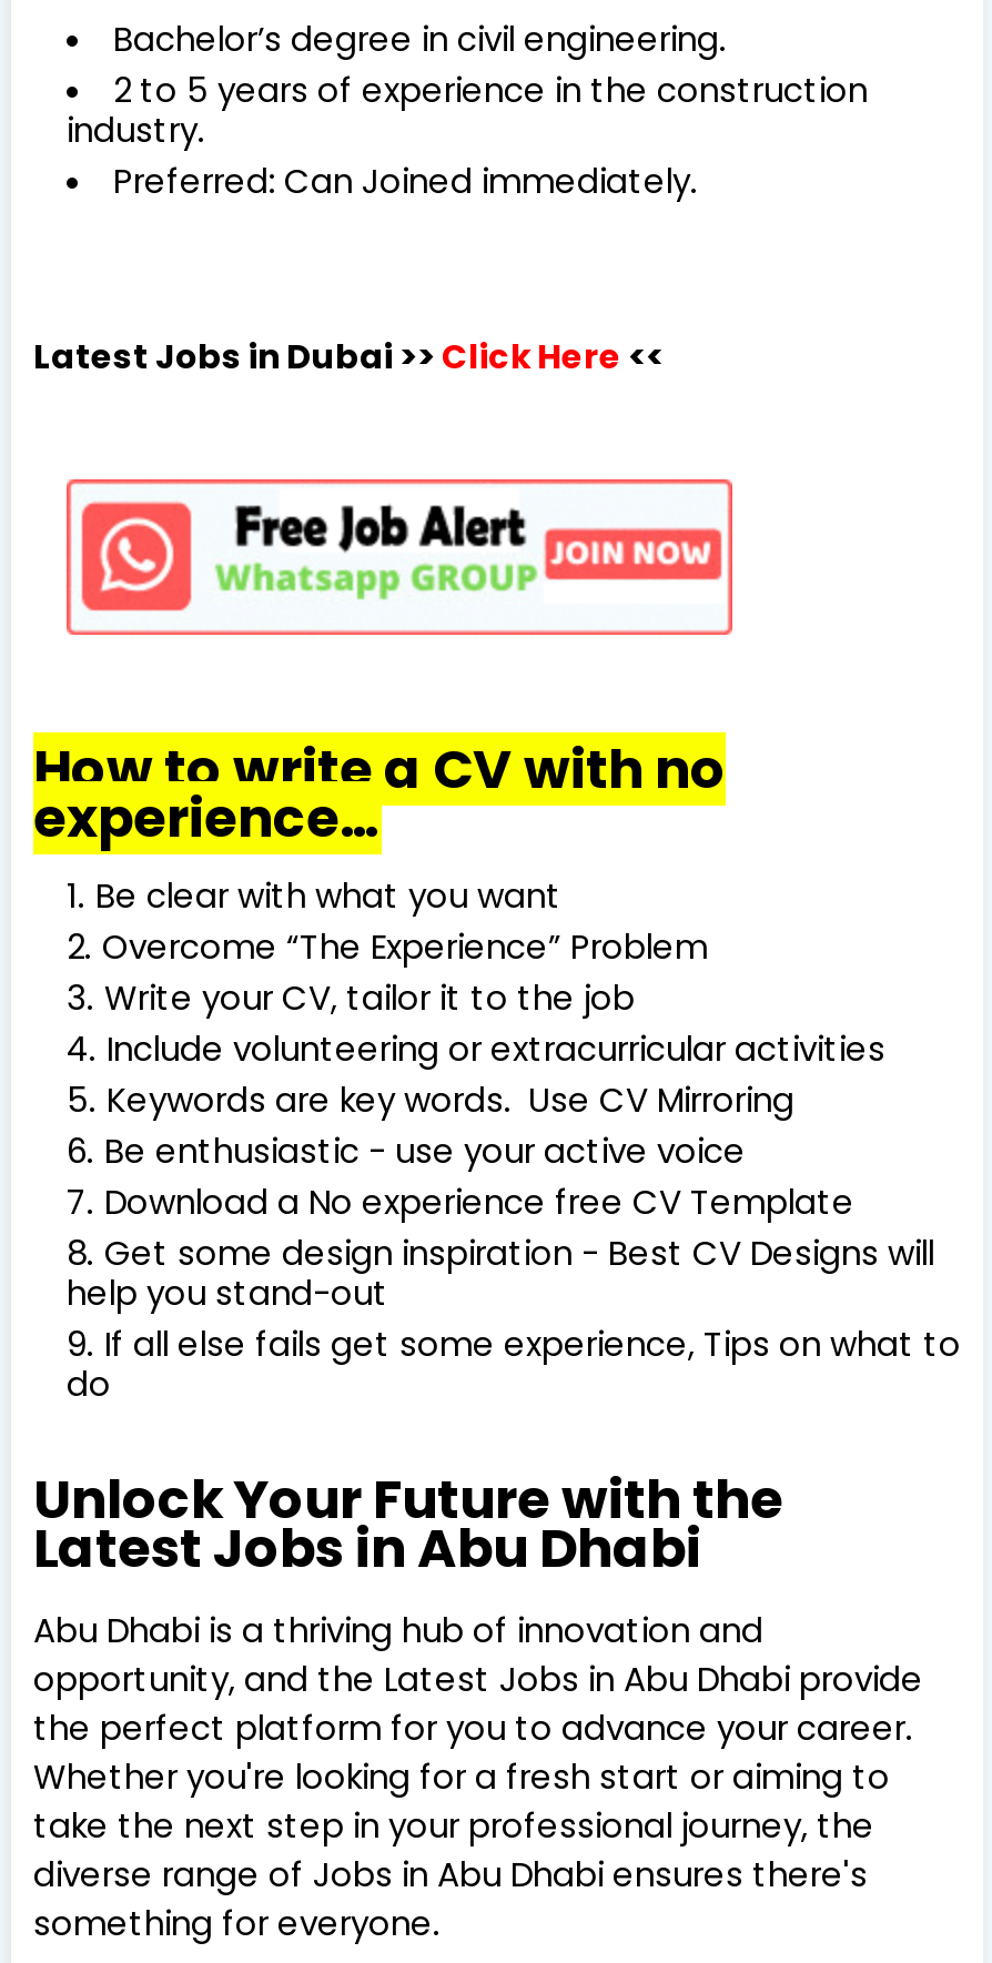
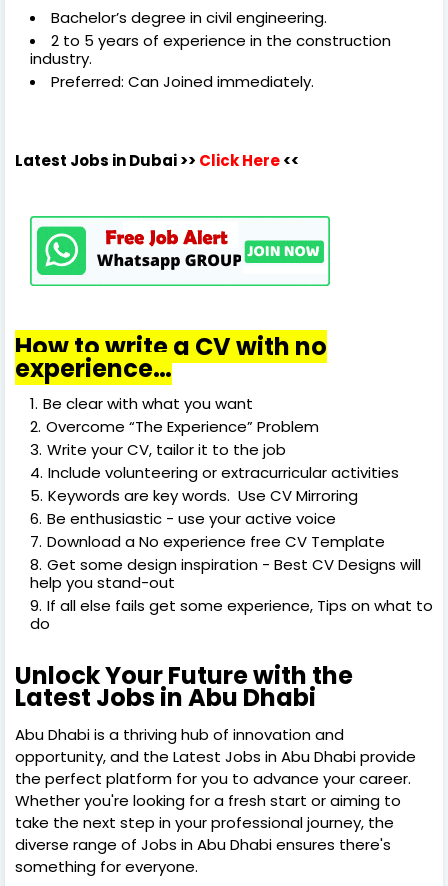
[64,477,735,637] [image] -> [29,215,331,287] [image]

